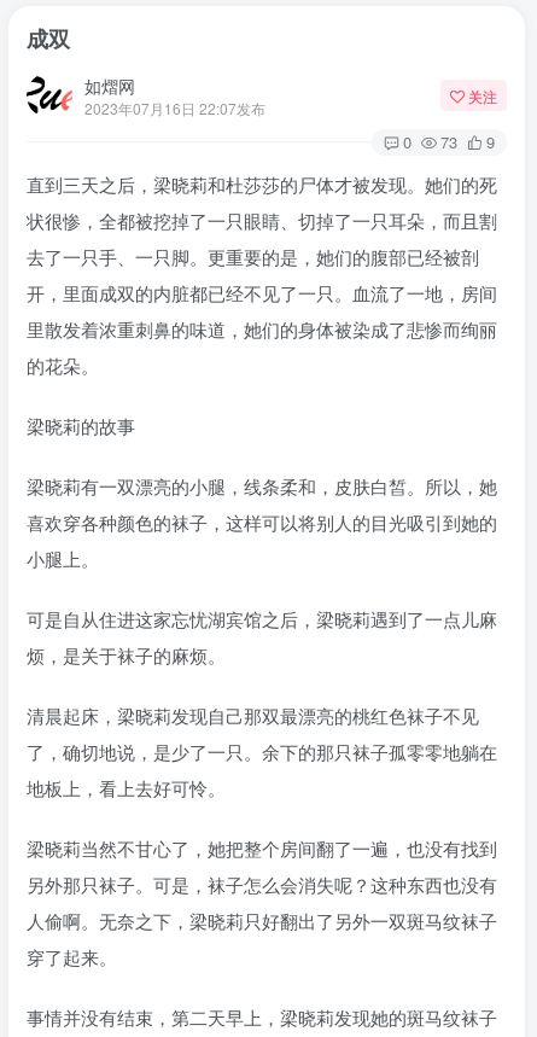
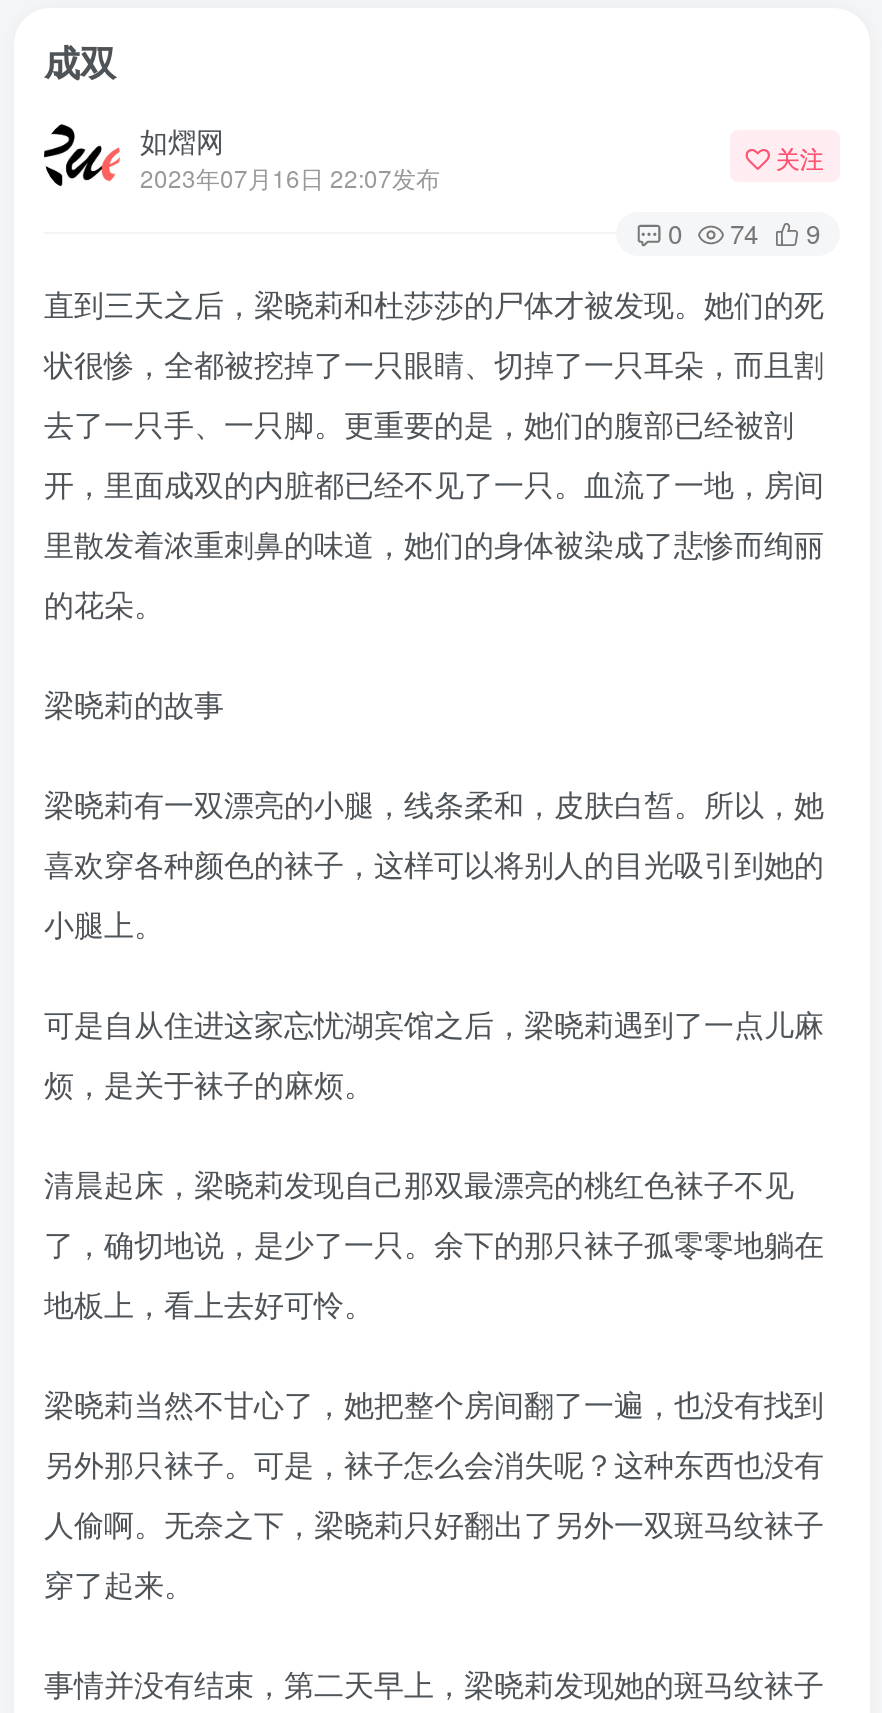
[403,130,495,153] 0 73 9 -> [668,214,820,252] 0 74 9

